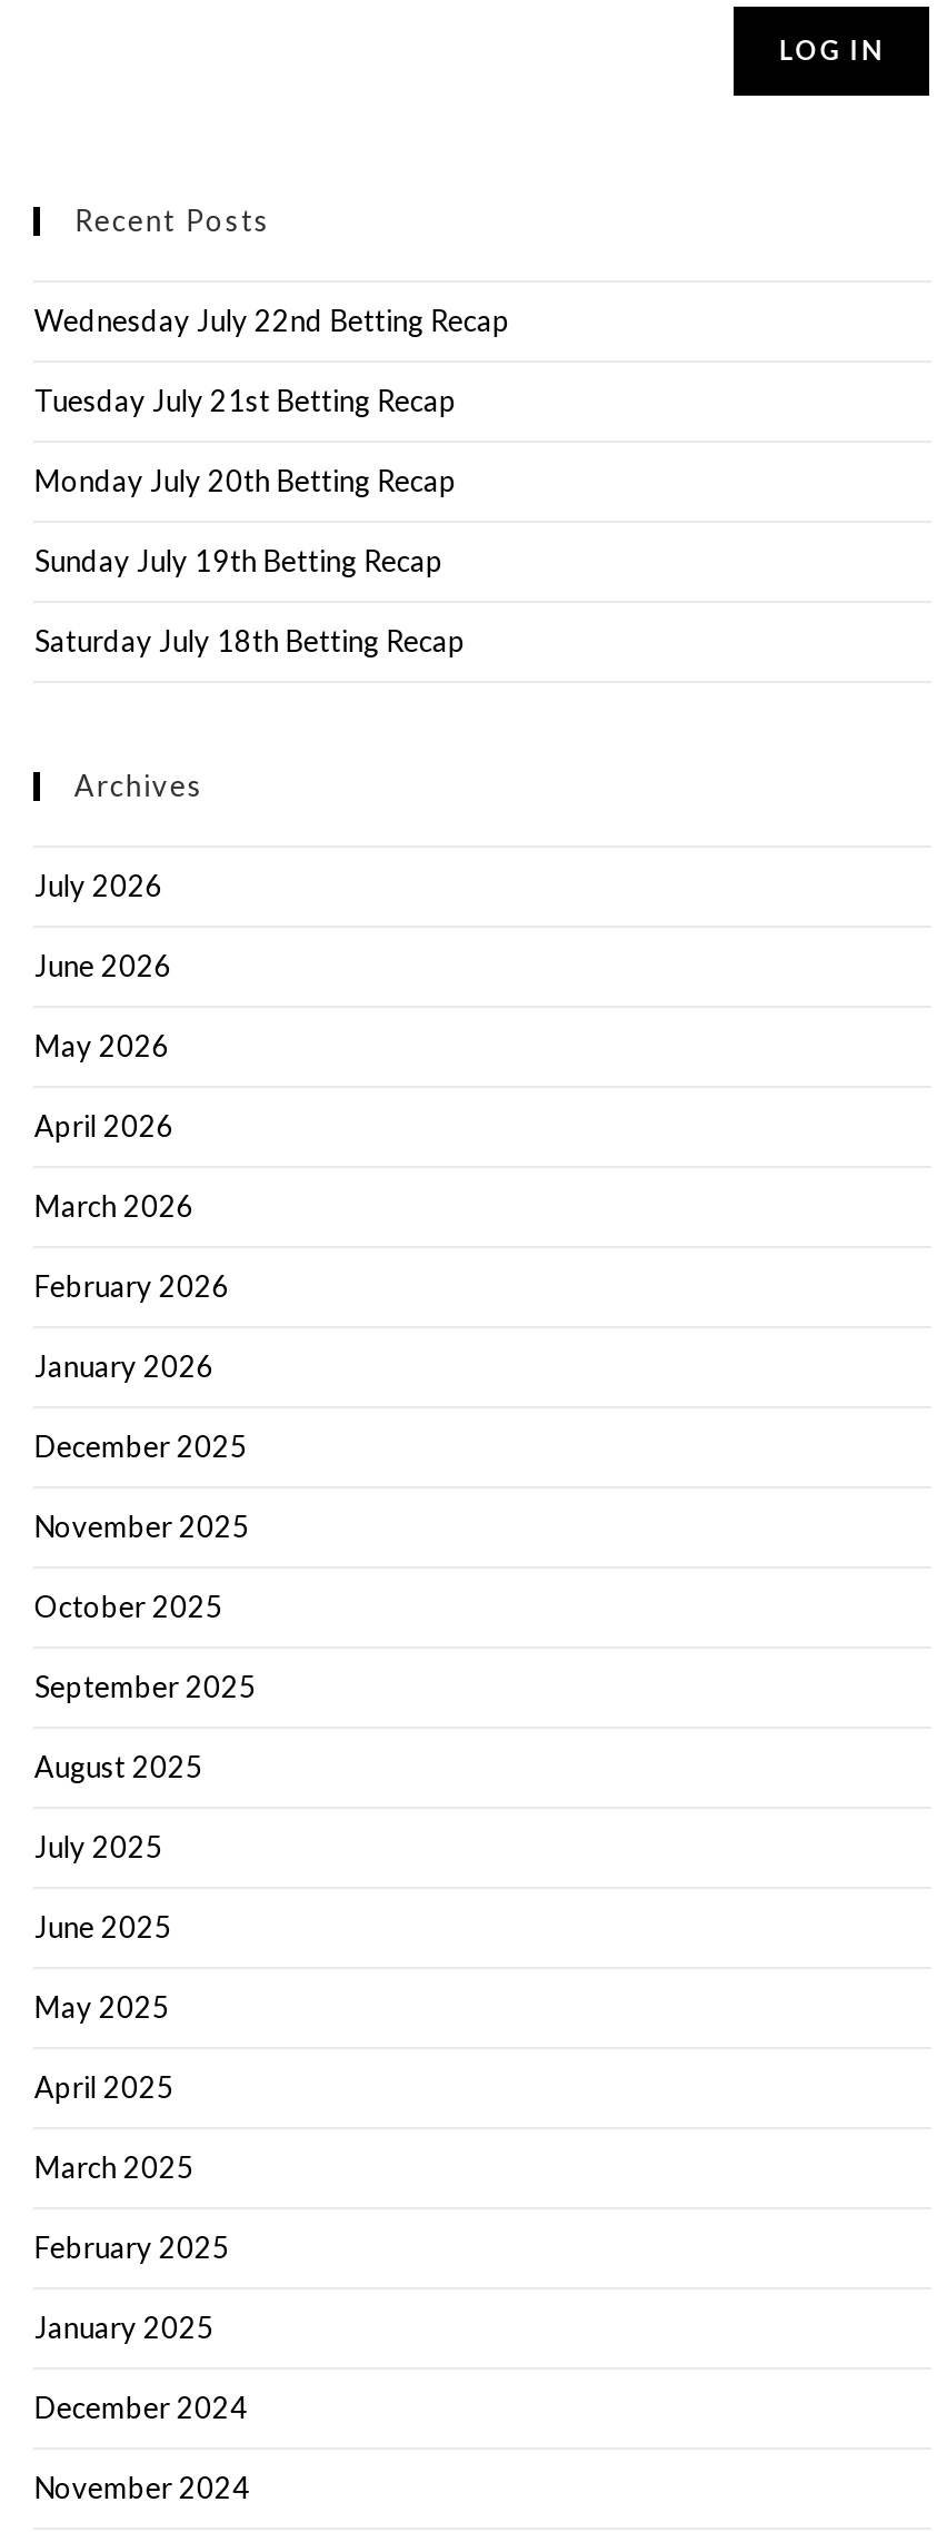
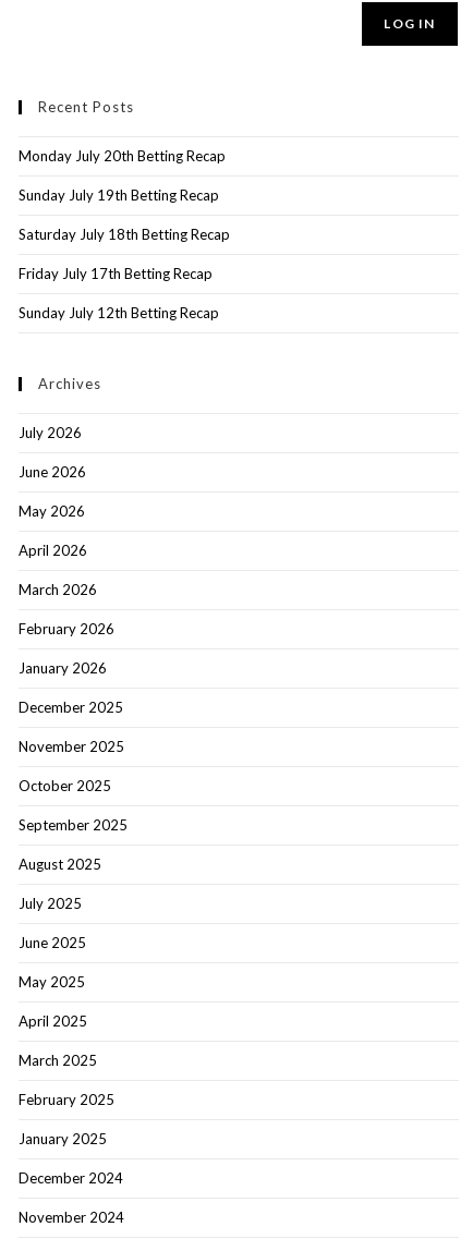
[34,303,510,419] Wednesday July 22nd Betting Recap | Tuesday July 21st Betting Recap -> none
moved [34,463,465,659] -> [19,147,230,243]: Monday July 20th Betting Recap | Sunday July 19th Betting Recap | Saturday July 18th Betting Recap
none -> [19,265,219,322] Friday July 17th Betting Recap | Sunday July 12th Betting Recap

